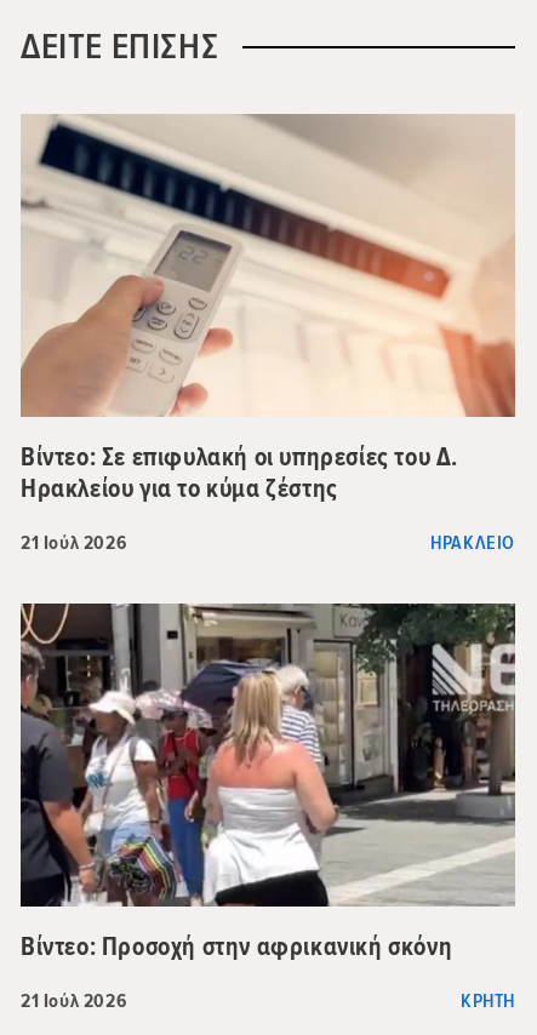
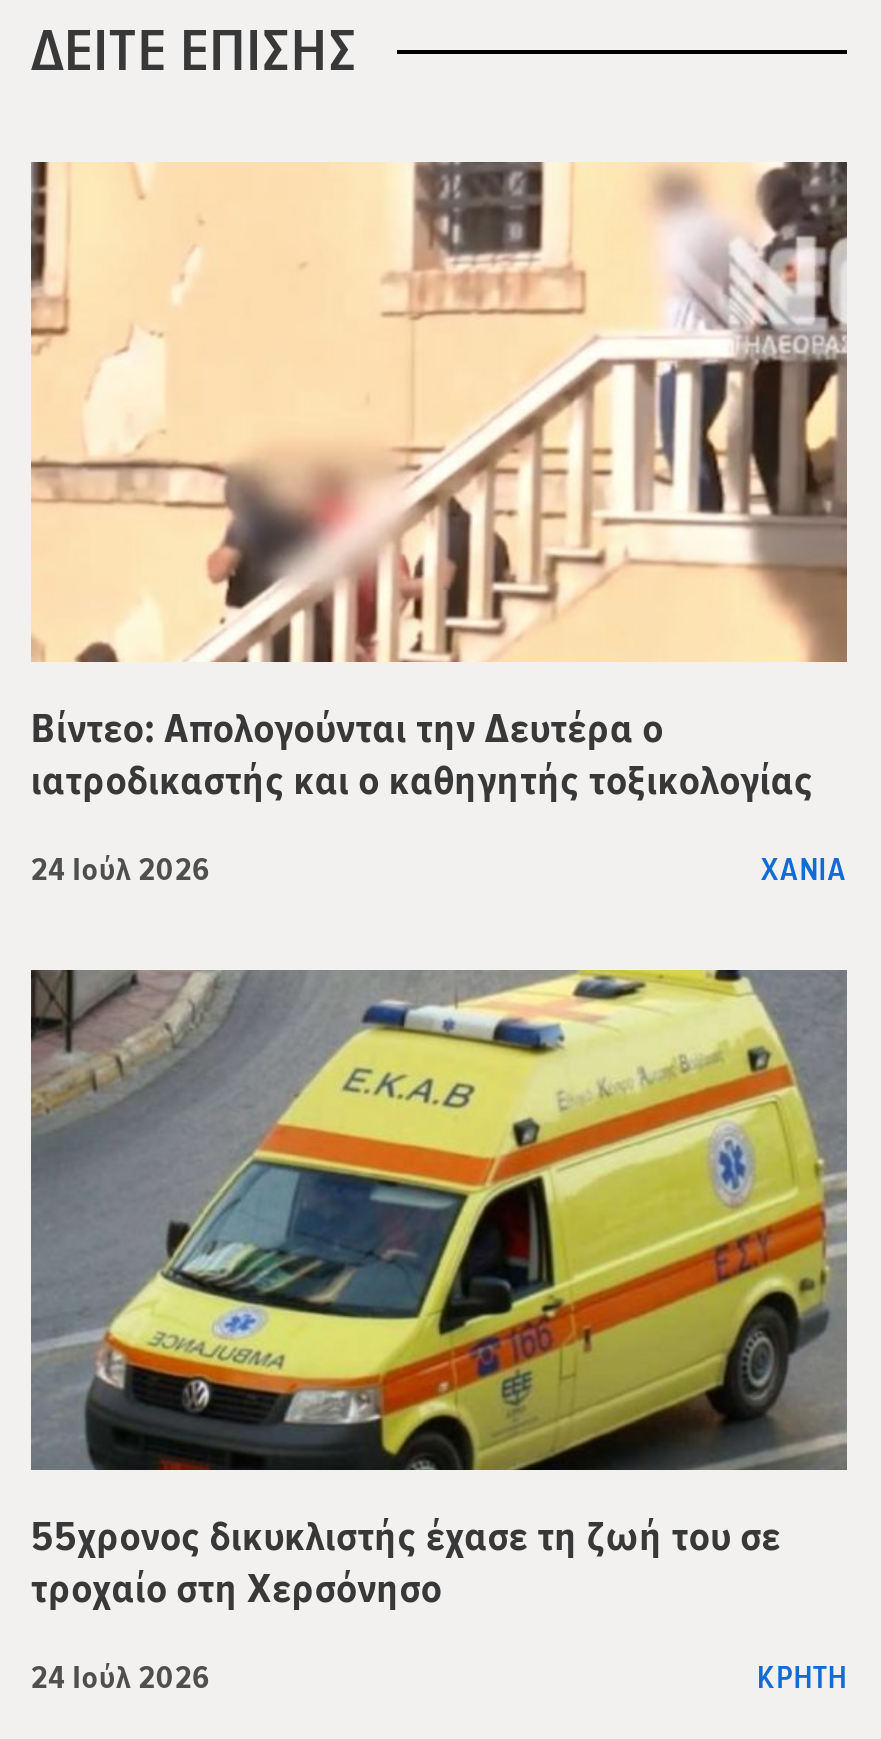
[19,114,515,504] [image] | Βίντεο: Σε επιφυλακή οι υπηρεσίες του Δ. | Ηρακλείου για το κύμα ζέστης -> [31,161,849,805] [image] | Βίντεο: Απολογούνται την Δευτέρα ο | ιατροδικαστής και ο καθηγητής τοξικολογίας
[21,531,515,555] 21 Ιούλ 2026 | ΗΡΆΚΛΕΙΟ -> [31,849,847,889] 24 Ιούλ 2026 | ΧΑΝΙΆ
[21,602,515,962] [image] | Βίντεο: Προσοχή στην αφρικανική σκόνη -> [31,969,847,1613] [image] | 55χρονος δικυκλιστής έχασε τη ζωή του σε | τροχαίο στη Χερσόνησο
[21,989,126,1013] 21 Ιούλ 2026 -> [31,1657,209,1697] 24 Ιούλ 2026

